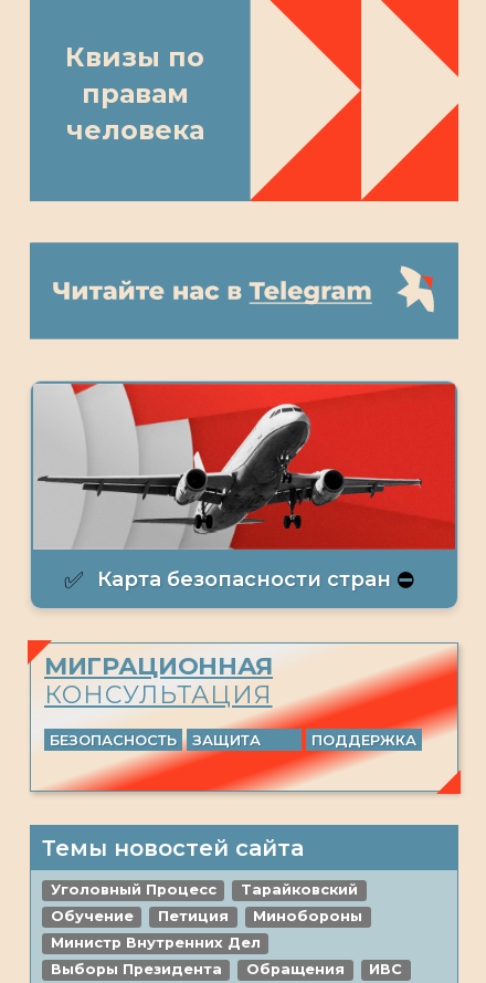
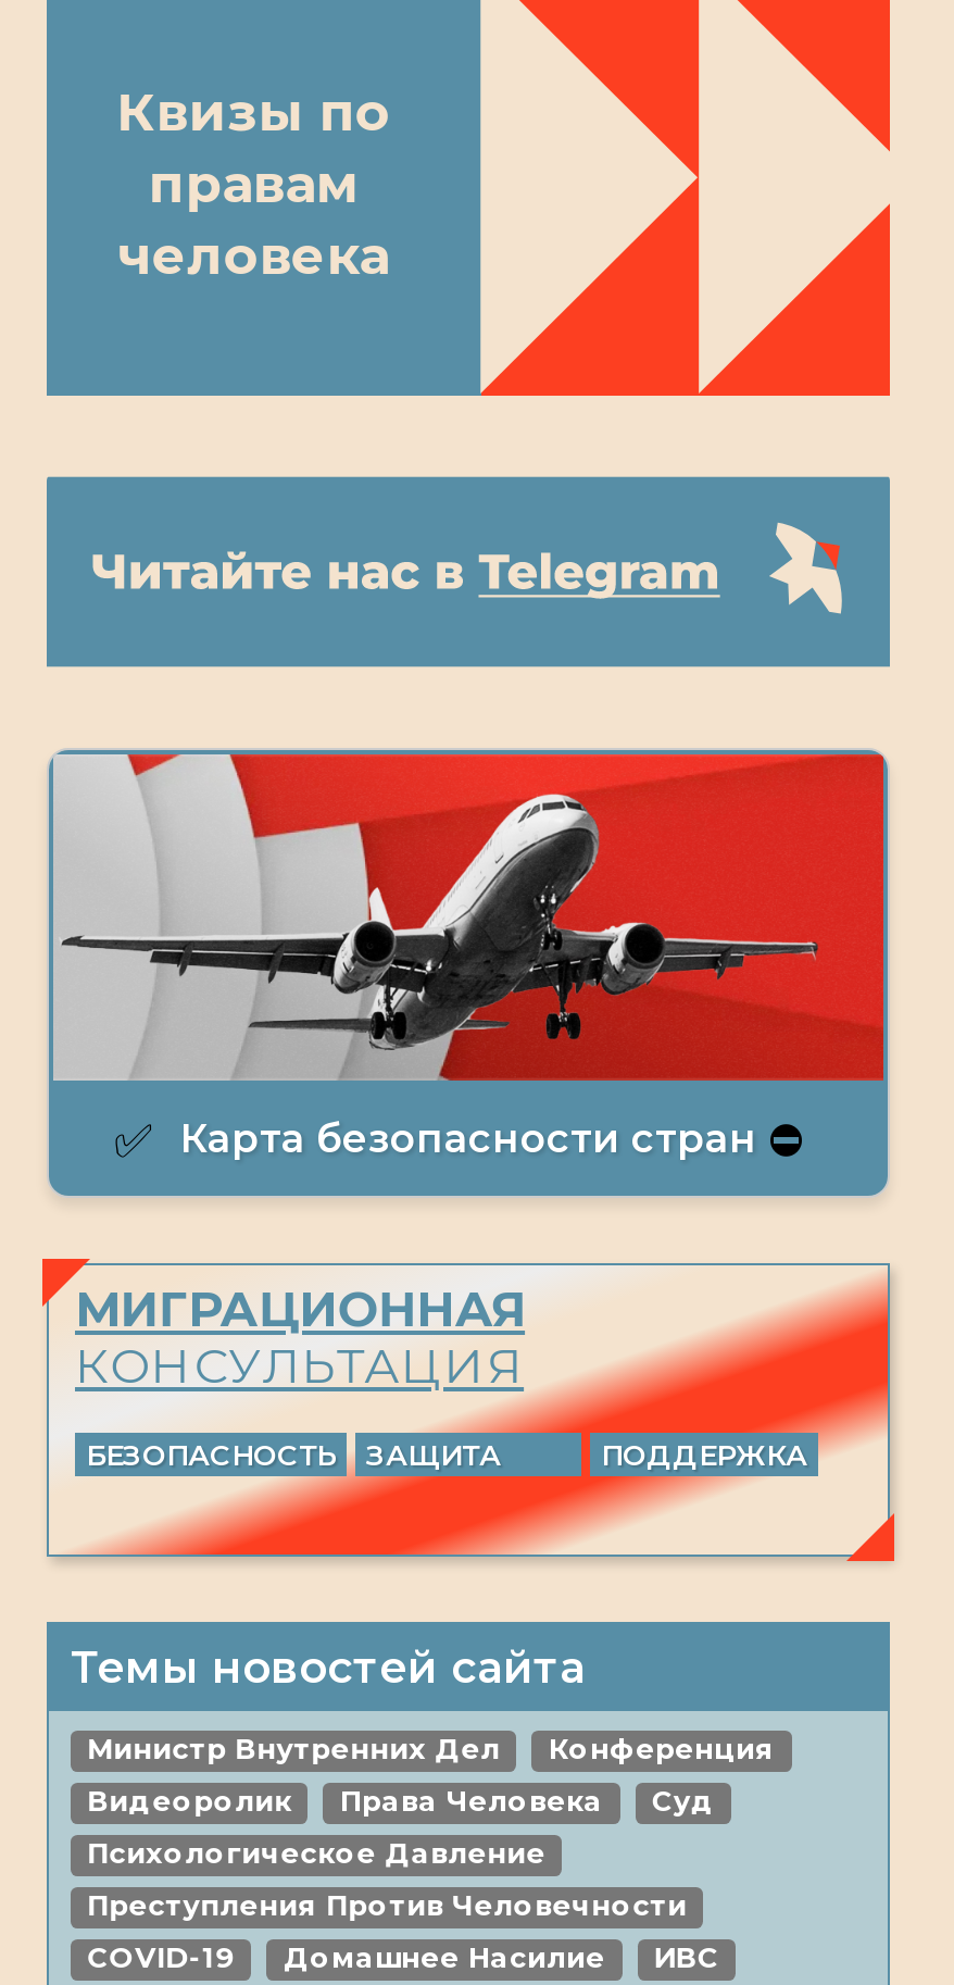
[50,881,363,924] Уголовный Процесс | Тарайковский | Обучение | Петиция | Минобороны -> none
moved [50,934,260,951] -> [87,1732,500,1765]: Министр Внутренних Дел
[50,961,345,977] Выборы Президента | Обращения -> [87,1732,775,1974] Конференция | Видеоролик | Права Человека | Суд | Психологическое Давление | Преступления Против Человечности | COVID-19 | Домашнее Насилие

